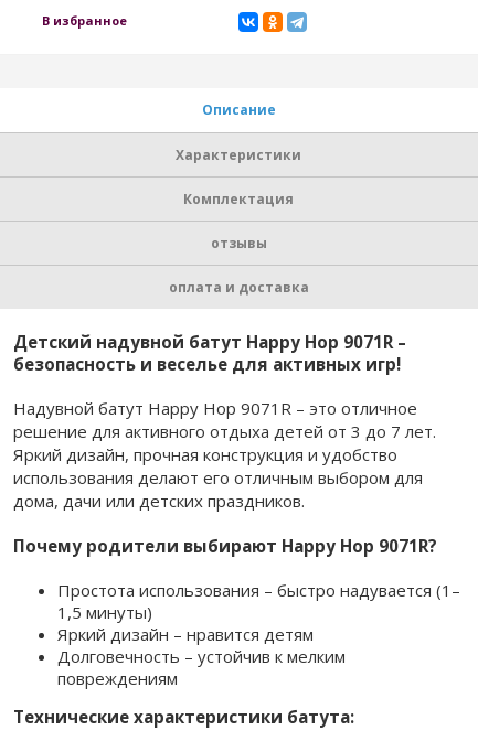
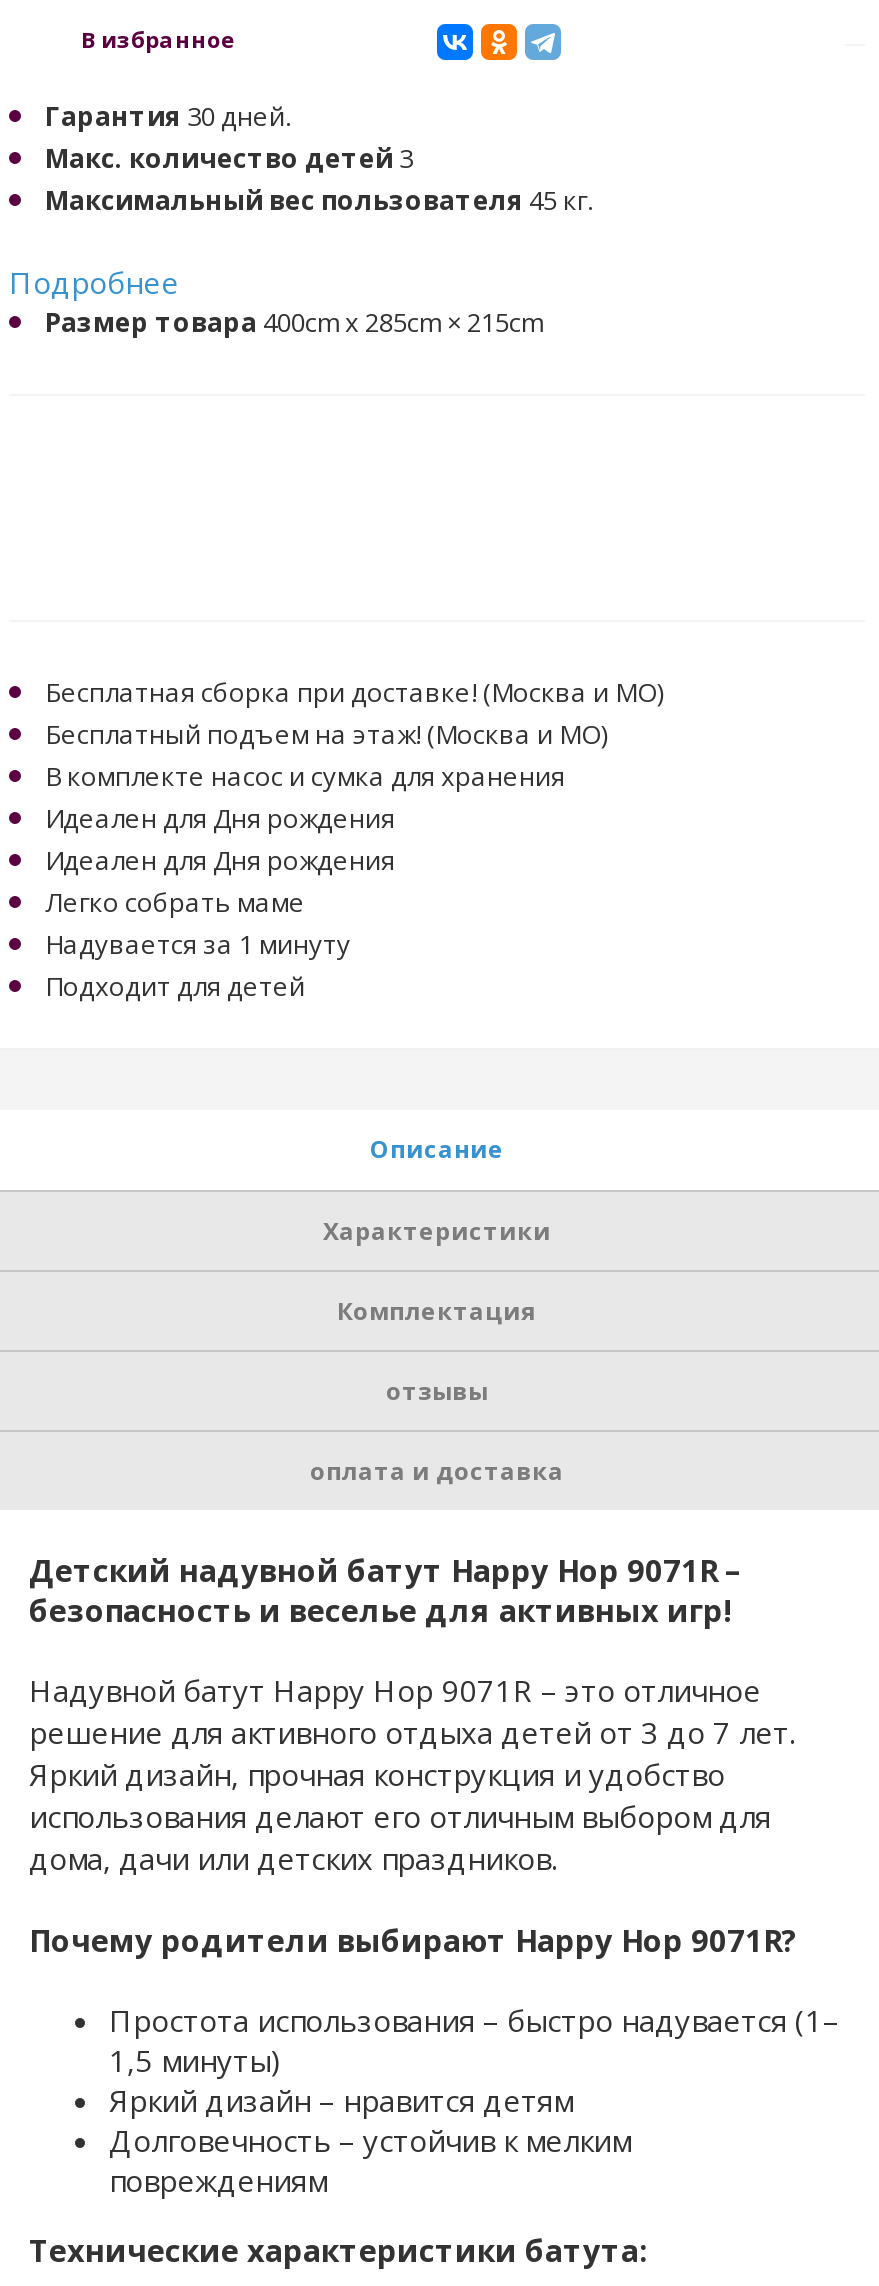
none -> [9,98,593,340] Гарантия 30 дней. | Макс. количество детей 3 | Максимальный вес пользователя 45 кг. | Подробнее | Размер товара 400сm х 285сm × 215сm
none -> [45,674,663,1004] Бесплатная сборка при доставке! (Москва и МО) | Бесплатный подъем на этаж! (Москва и МО) | В комплекте насос и сумка для хранения | Идеален для Дня рождения | Идеален для Дня рождения | Легко собрать маме | Надувается за 1 минуту | Подходит для детей

